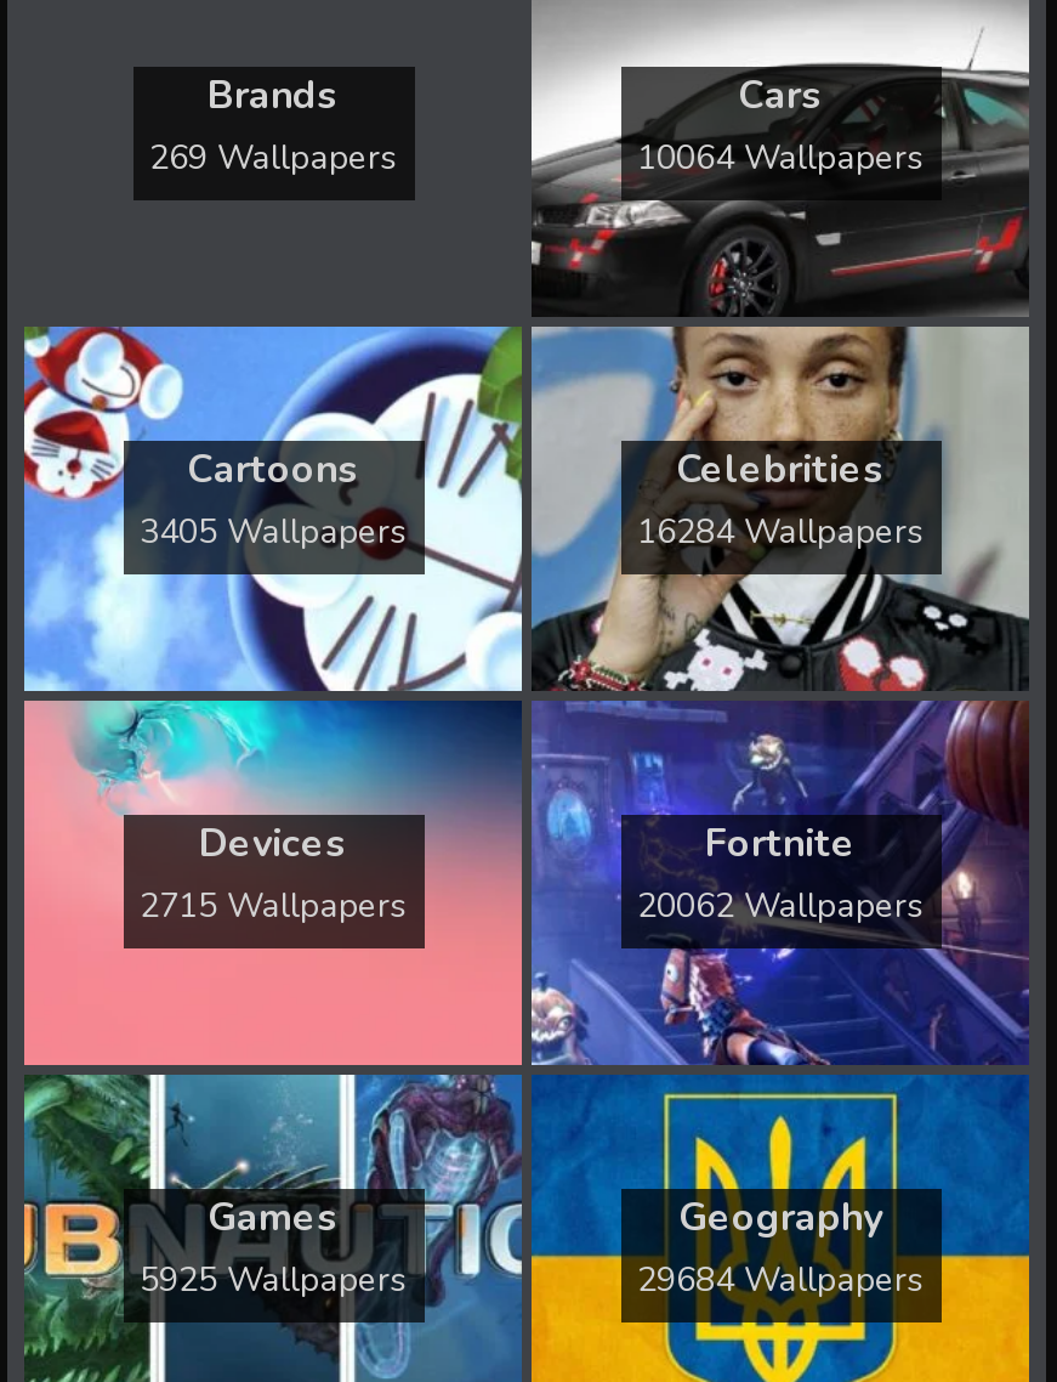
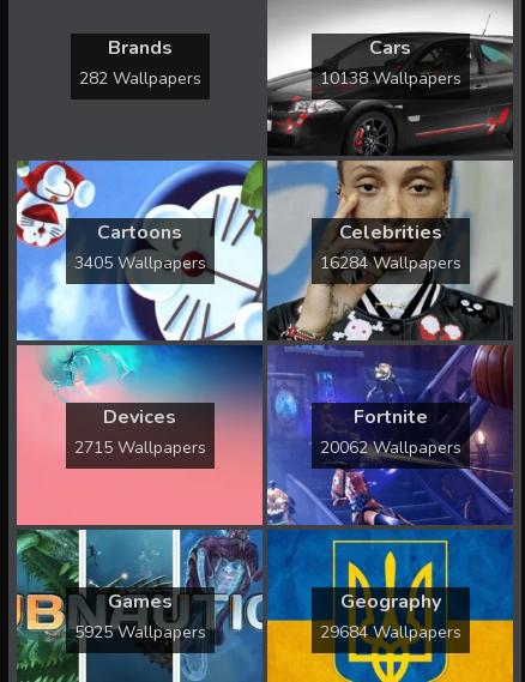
[149,136,397,182] 269 Wallpapers -> [79,67,201,90] 282 Wallpapers
[637,136,924,182] 10064 Wallpapers -> [319,67,461,90] 10138 Wallpapers

